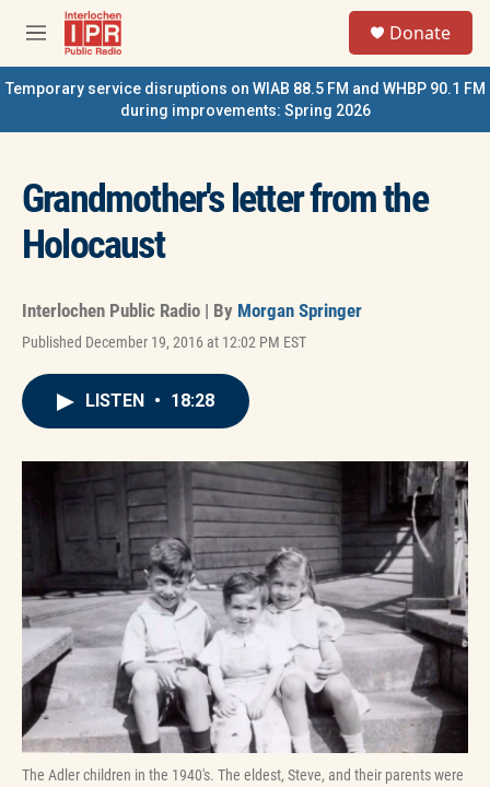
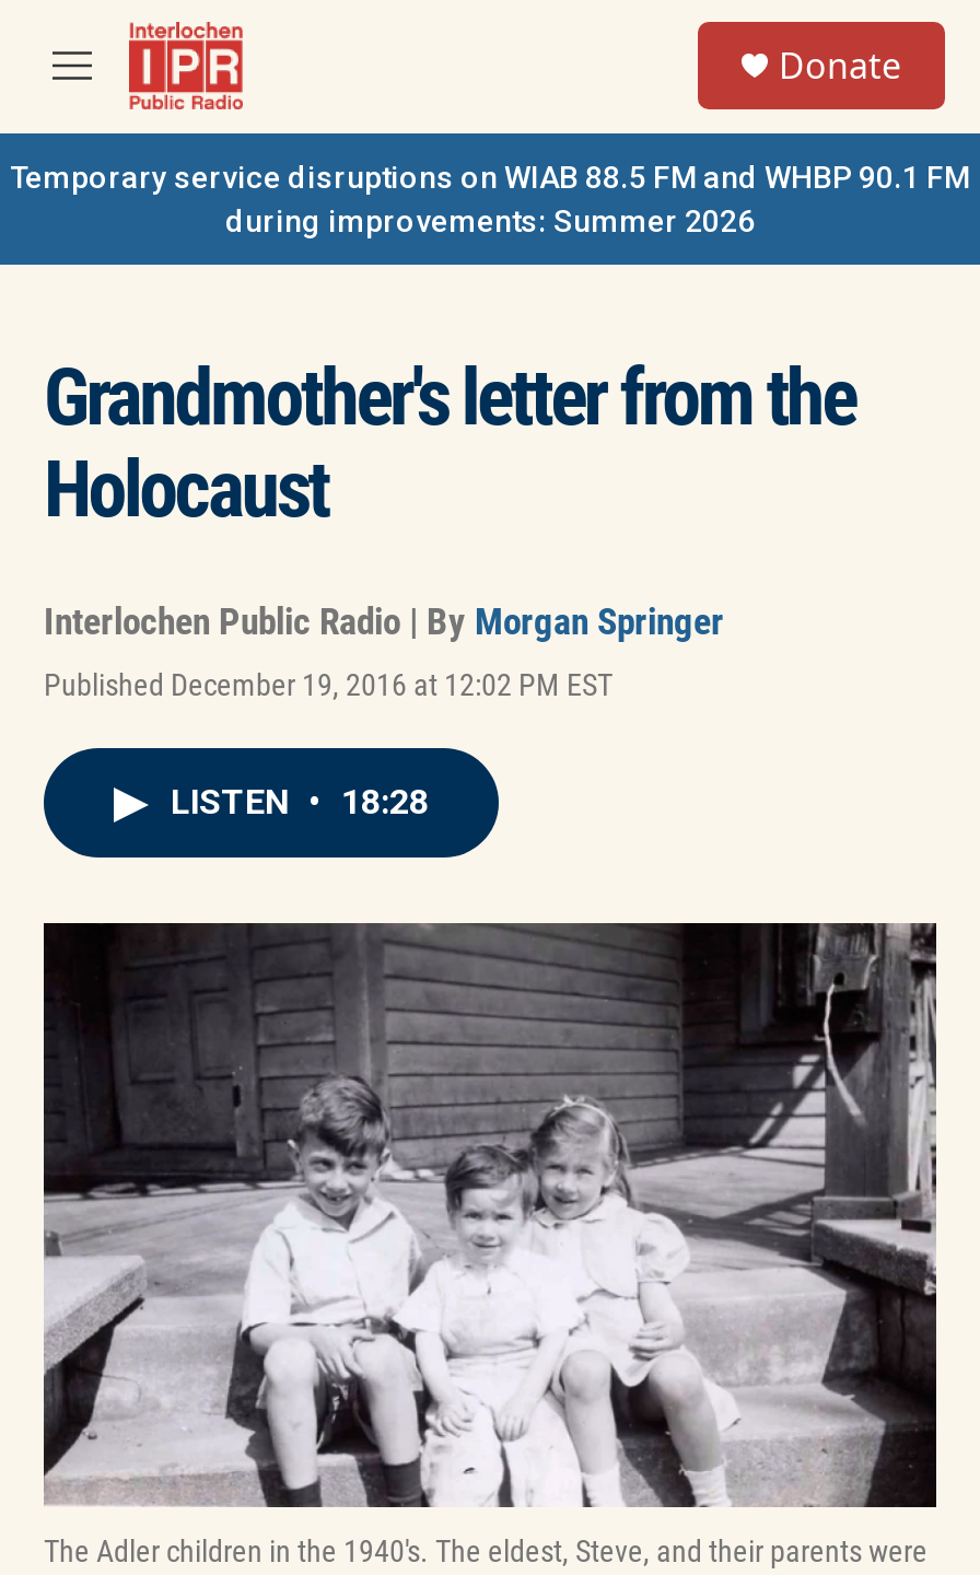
[120,102,370,119] during improvements: Spring 2026 -> [225,203,755,238] during improvements: Summer 2026

